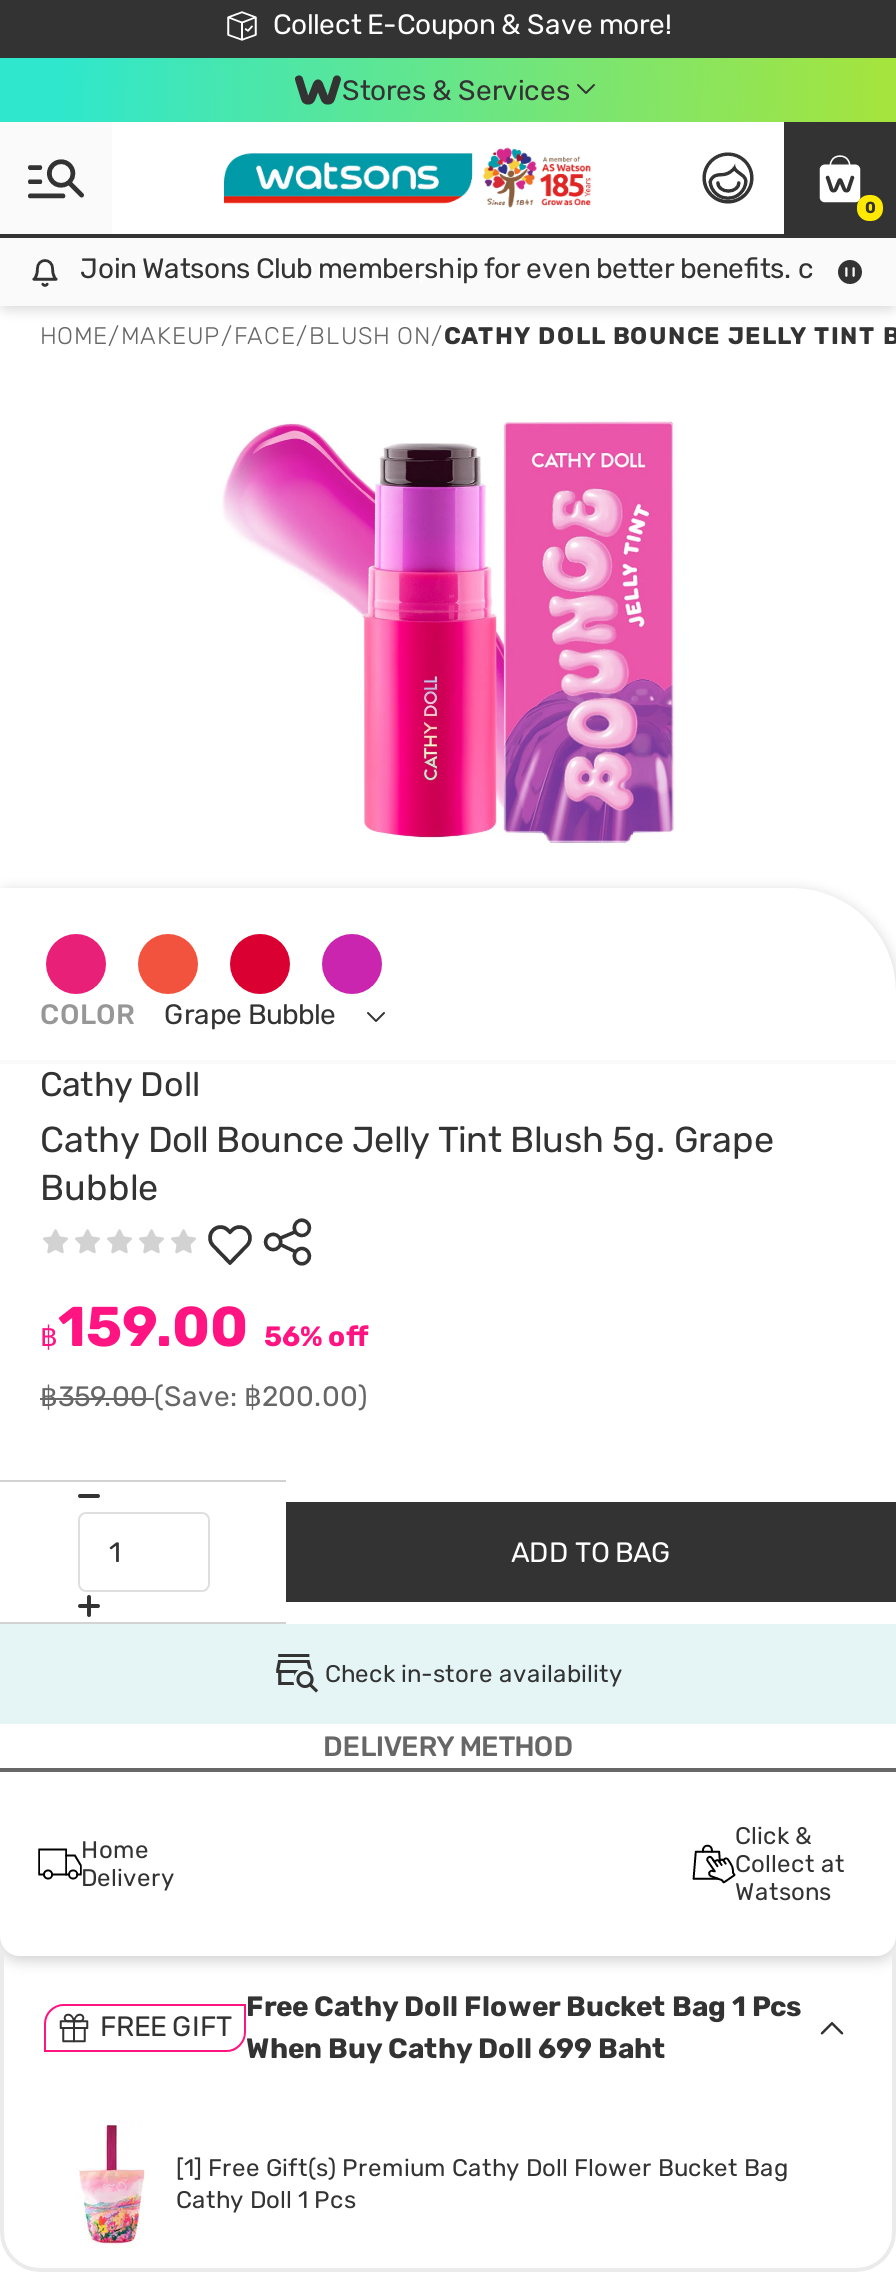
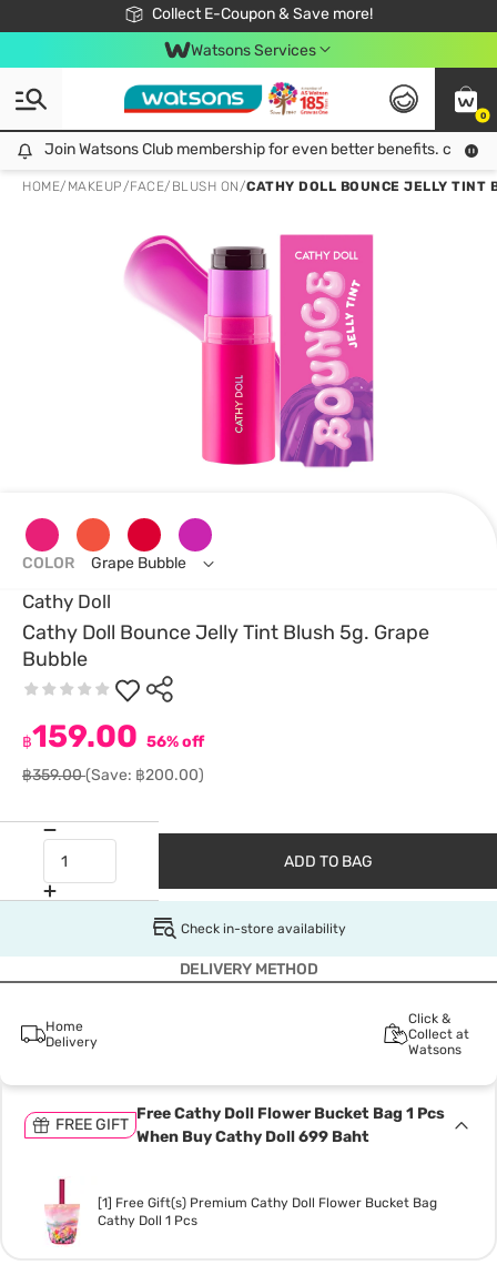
[342,73,570,107] Stores & Services -> [190,41,316,59] Watsons Services

